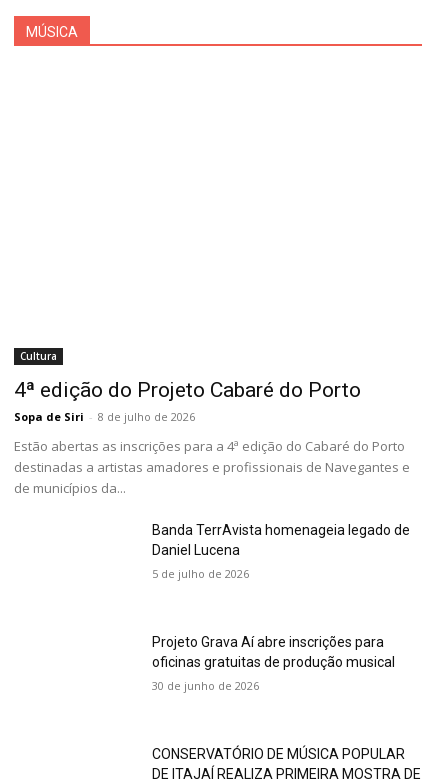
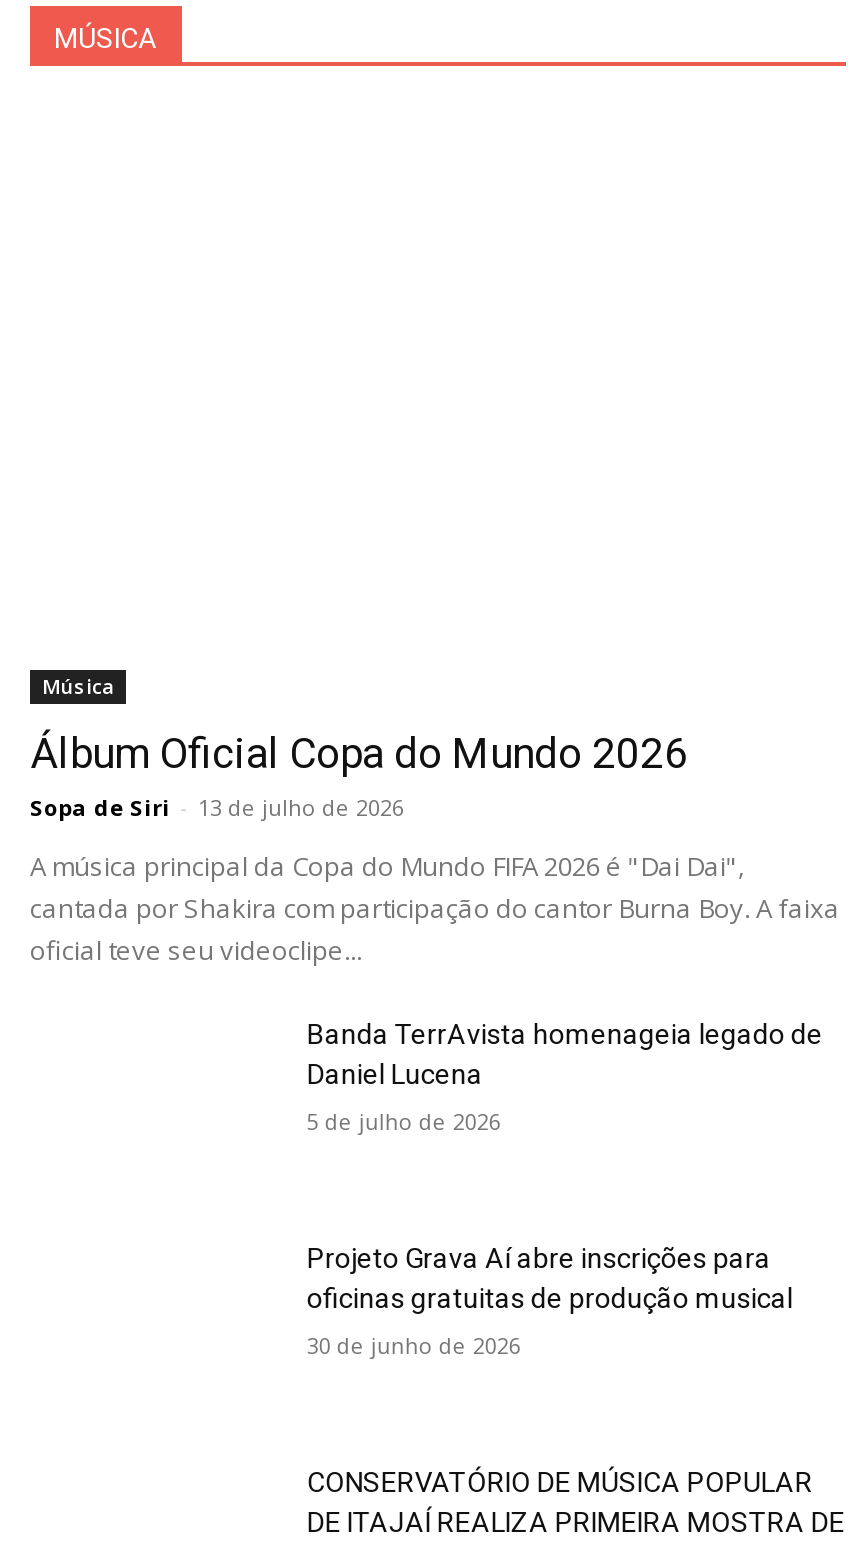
[20,349,57,363] Cultura -> [42,673,114,701] Música
[14,378,361,424] 4ª edição do Projeto Cabaré do Porto | Sopa de Siri - 8 de julho de 2026 -> [30,731,688,823] Álbum Oficial Copa do Mundo 2026 | Sopa de Siri - 13 de julho de 2026
[14,437,410,497] Estão abertas as inscrições para a 4ª edição do Cabaré do Porto | destinadas a artistas amadores e profissionais de Navegantes e | de municípios da... -> [30,849,840,969] A música principal da Copa do Mundo FIFA 2026 é "Dai Dai", | cantada por Shakira com participação do cantor Burna Boy. A faixa | oficial teve seu videoclipe...

